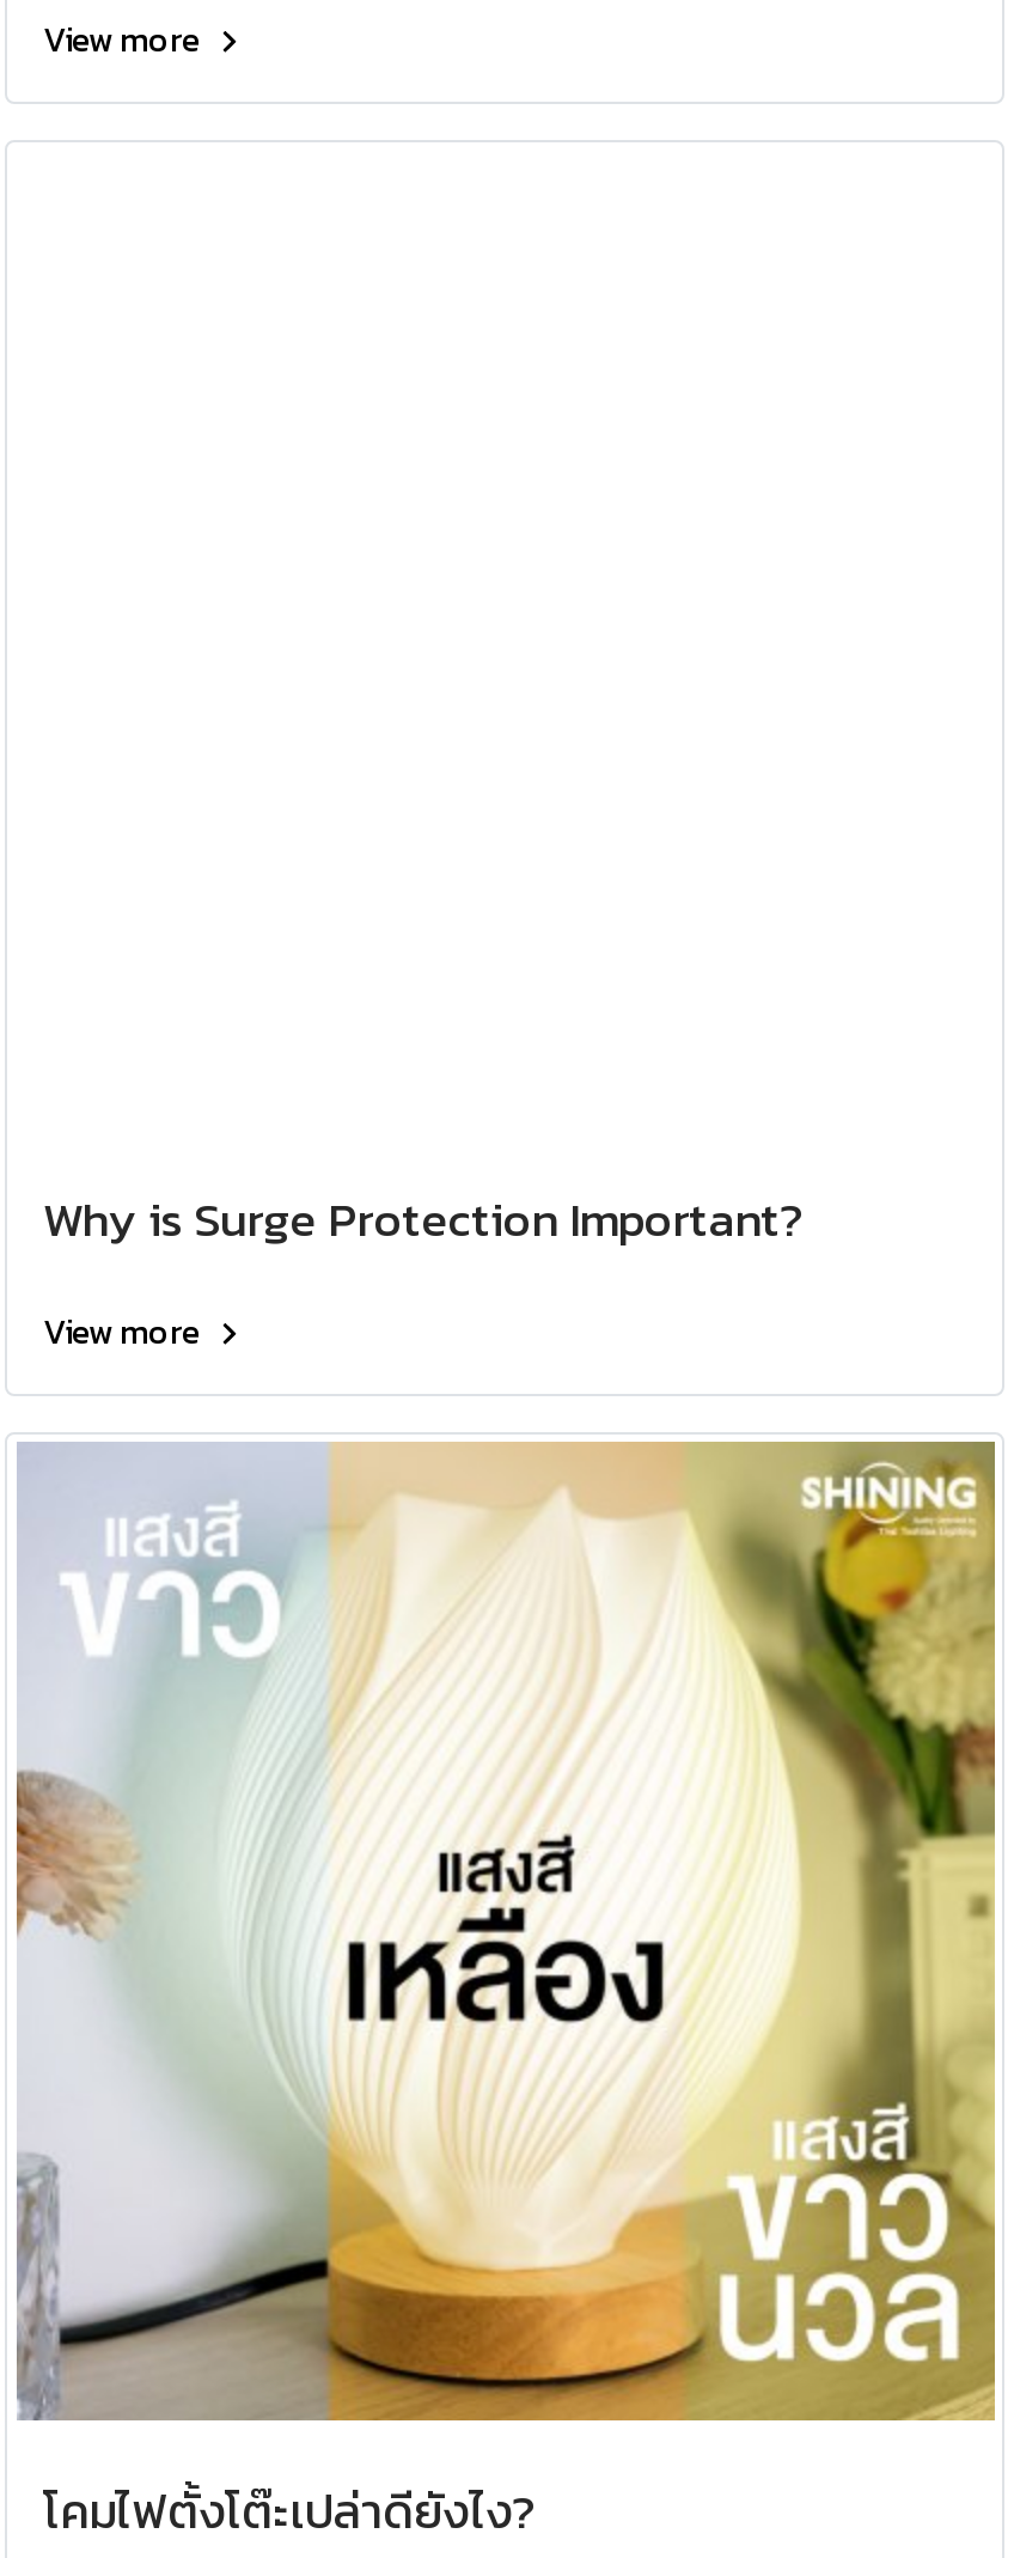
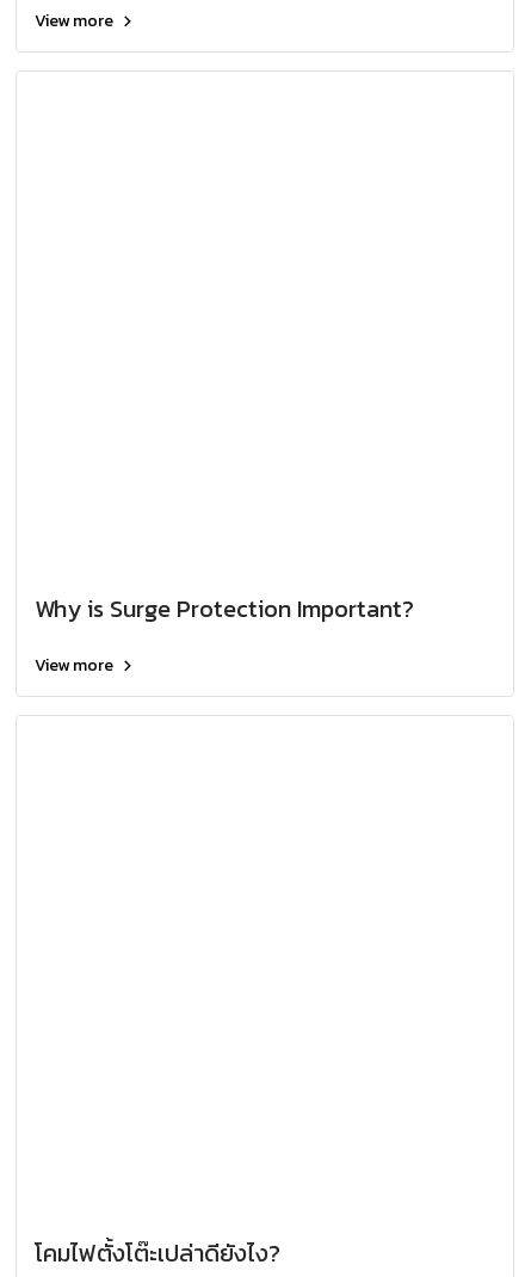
[14,1439,997,2423] [image] -> none

